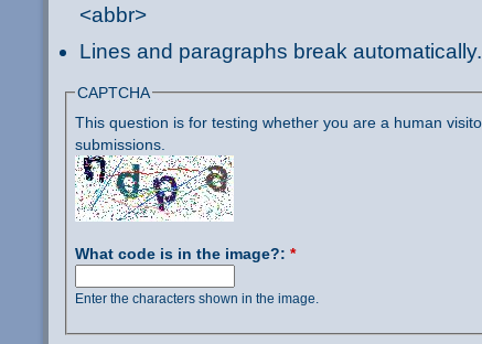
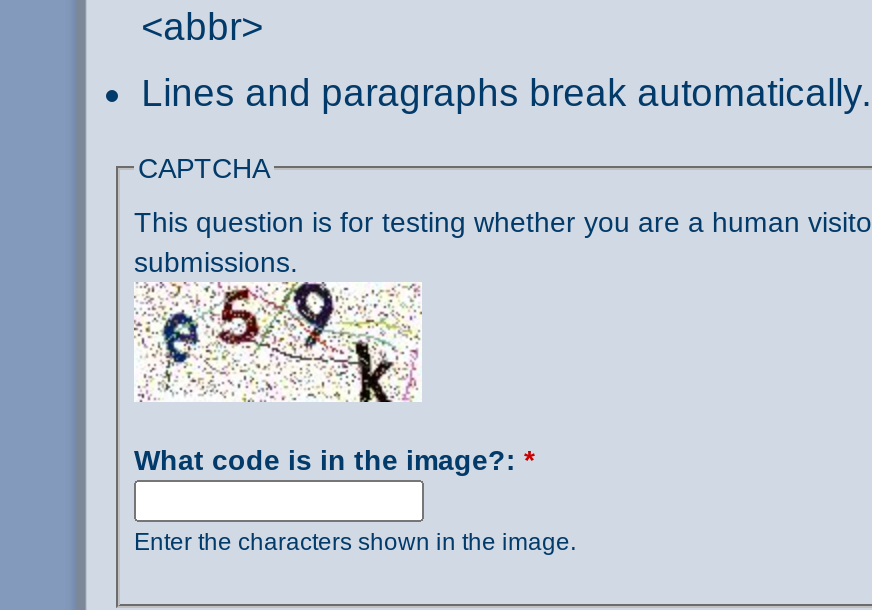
[75,155,233,223] [image] -> [134,280,422,404] [image]

